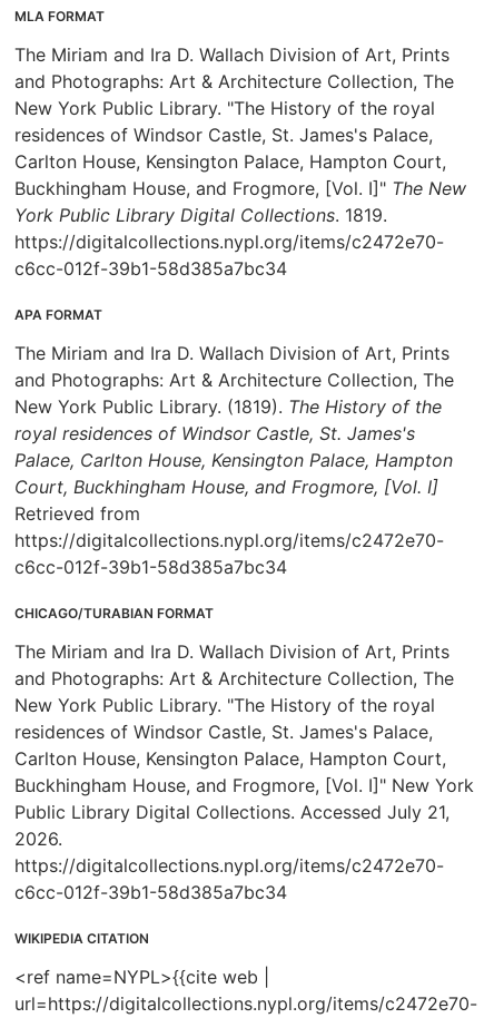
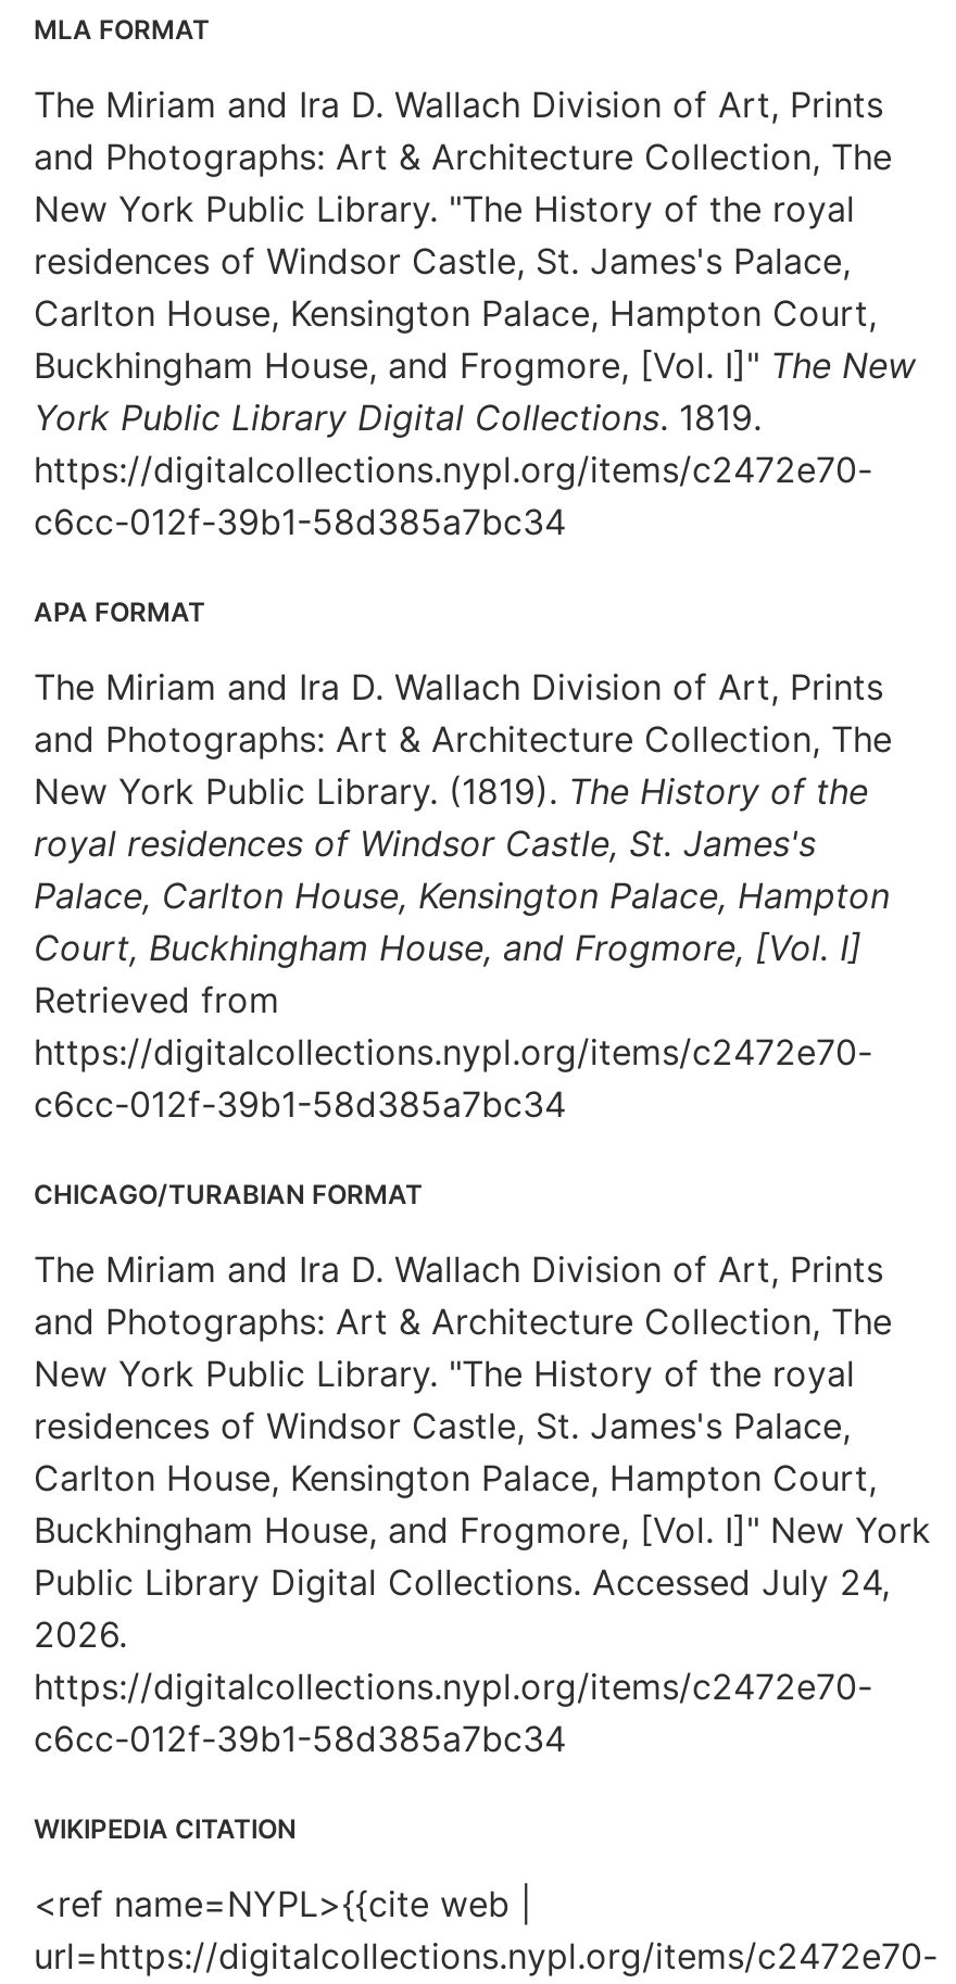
[14,801,449,823] Public Library Digital Collections. Accessed July 21, -> [34,1560,890,1604] Public Library Digital Collections. Accessed July 24,

